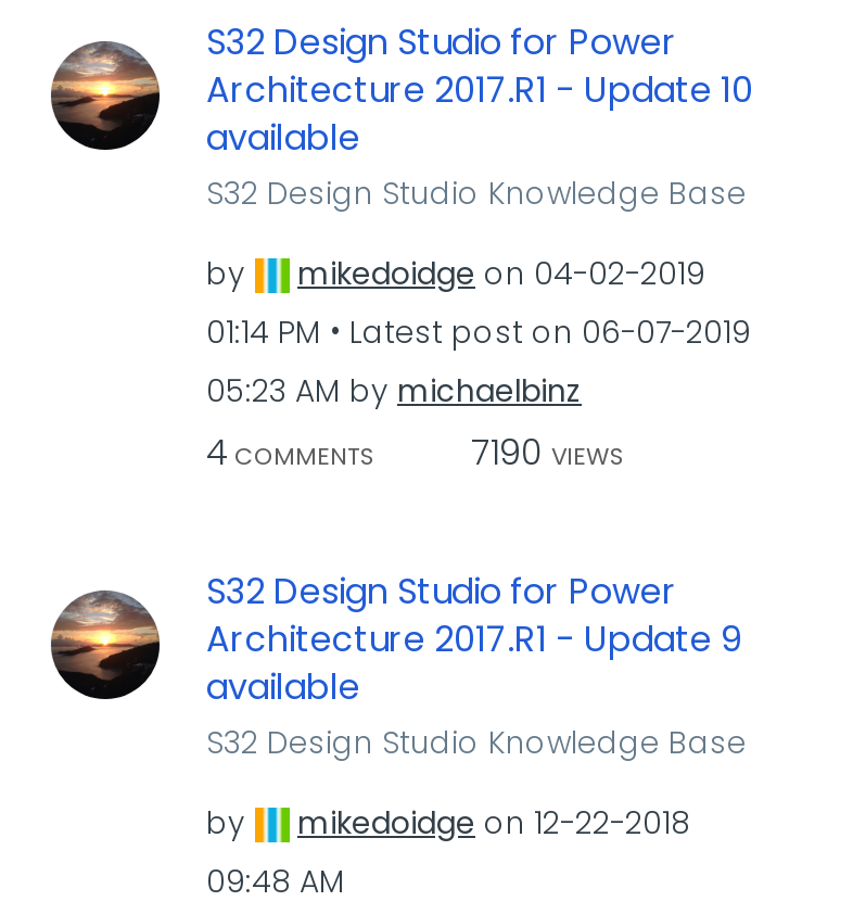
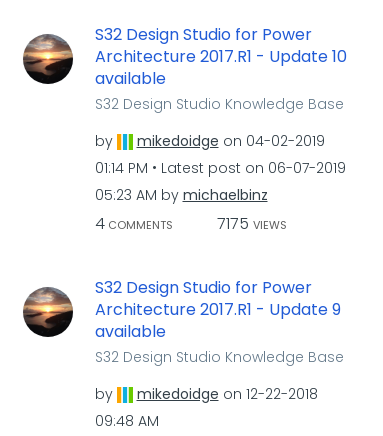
[206,428,625,478] 4 COMMENTS 7190 VIEWS -> [94,212,286,235] 4 COMMENTS 7175 VIEWS

